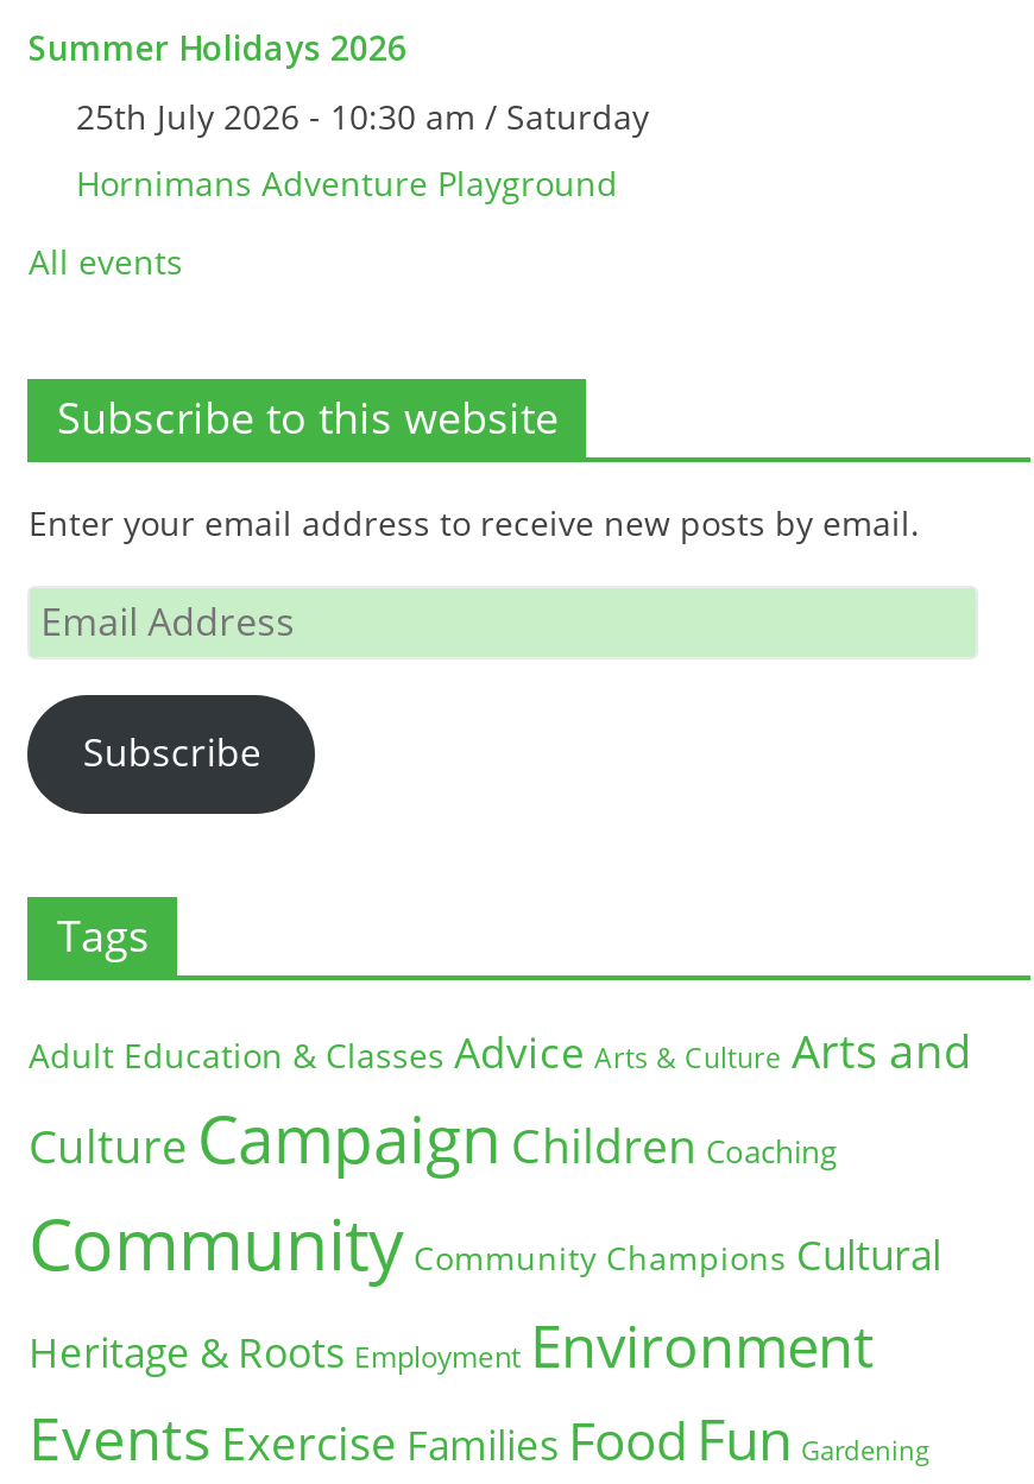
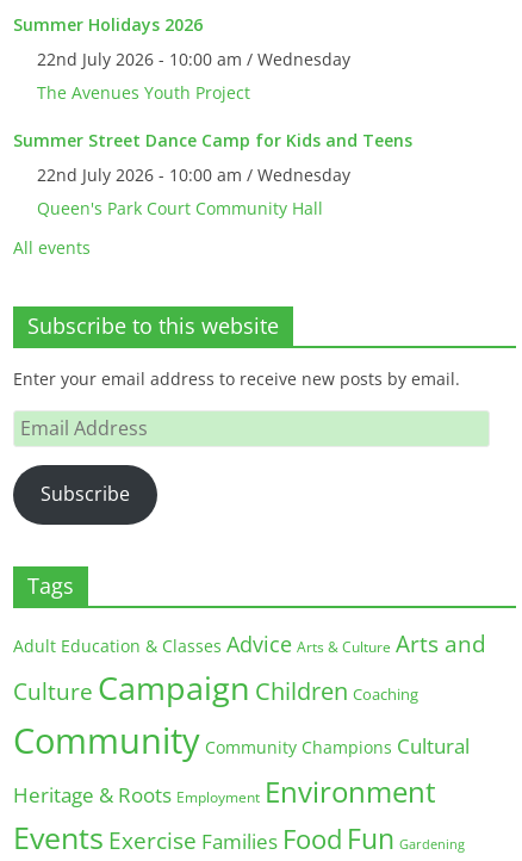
[76,94,649,206] 25th July 2026 - 10:30 am / Saturday | Hornimans Adventure Playground -> [14,48,413,220] 22nd July 2026 - 10:00 am / Wednesday | The Avenues Youth Project | Summer Street Dance Camp for Kids and Teens | 22nd July 2026 - 10:00 am / Wednesday | Queen's Park Court Community Hall

